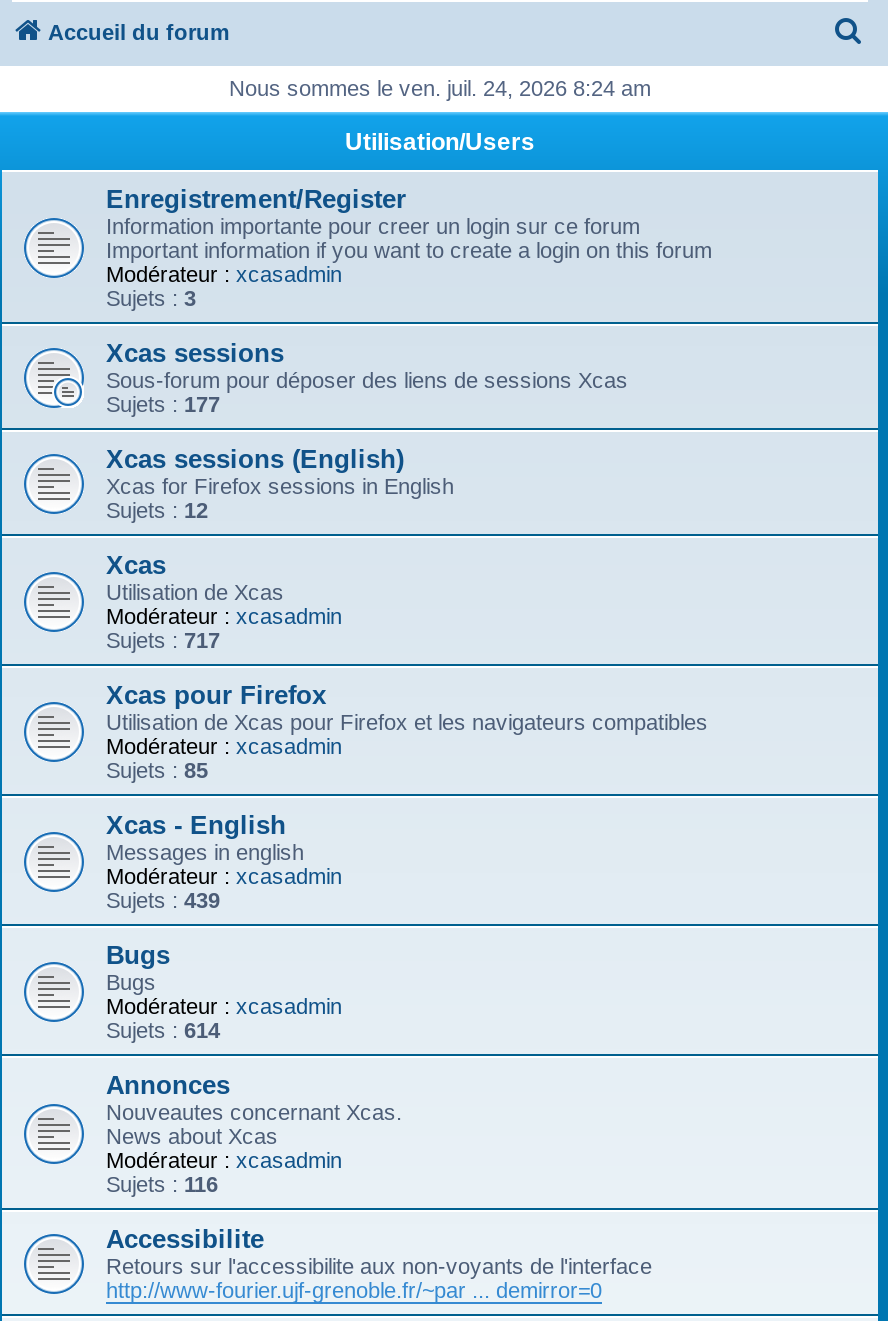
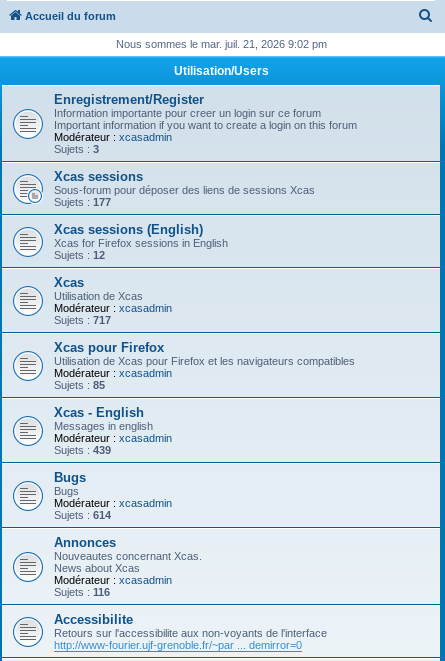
[229,76,651,100] Nous sommes le ven. juil. 24, 2026 8:24 am -> [115,38,326,50] Nous sommes le mar. juil. 21, 2026 9:02 pm

